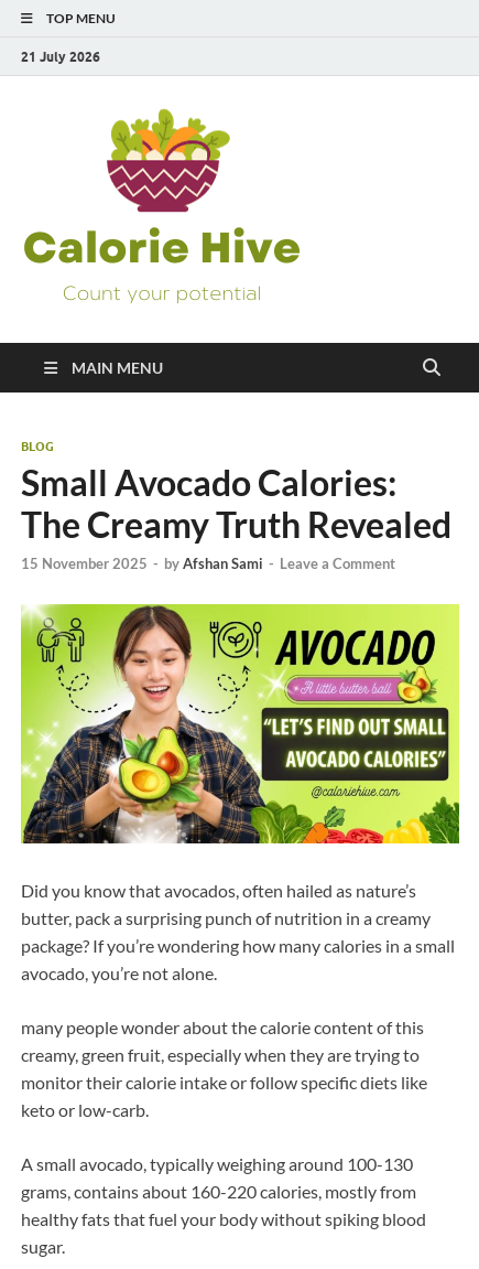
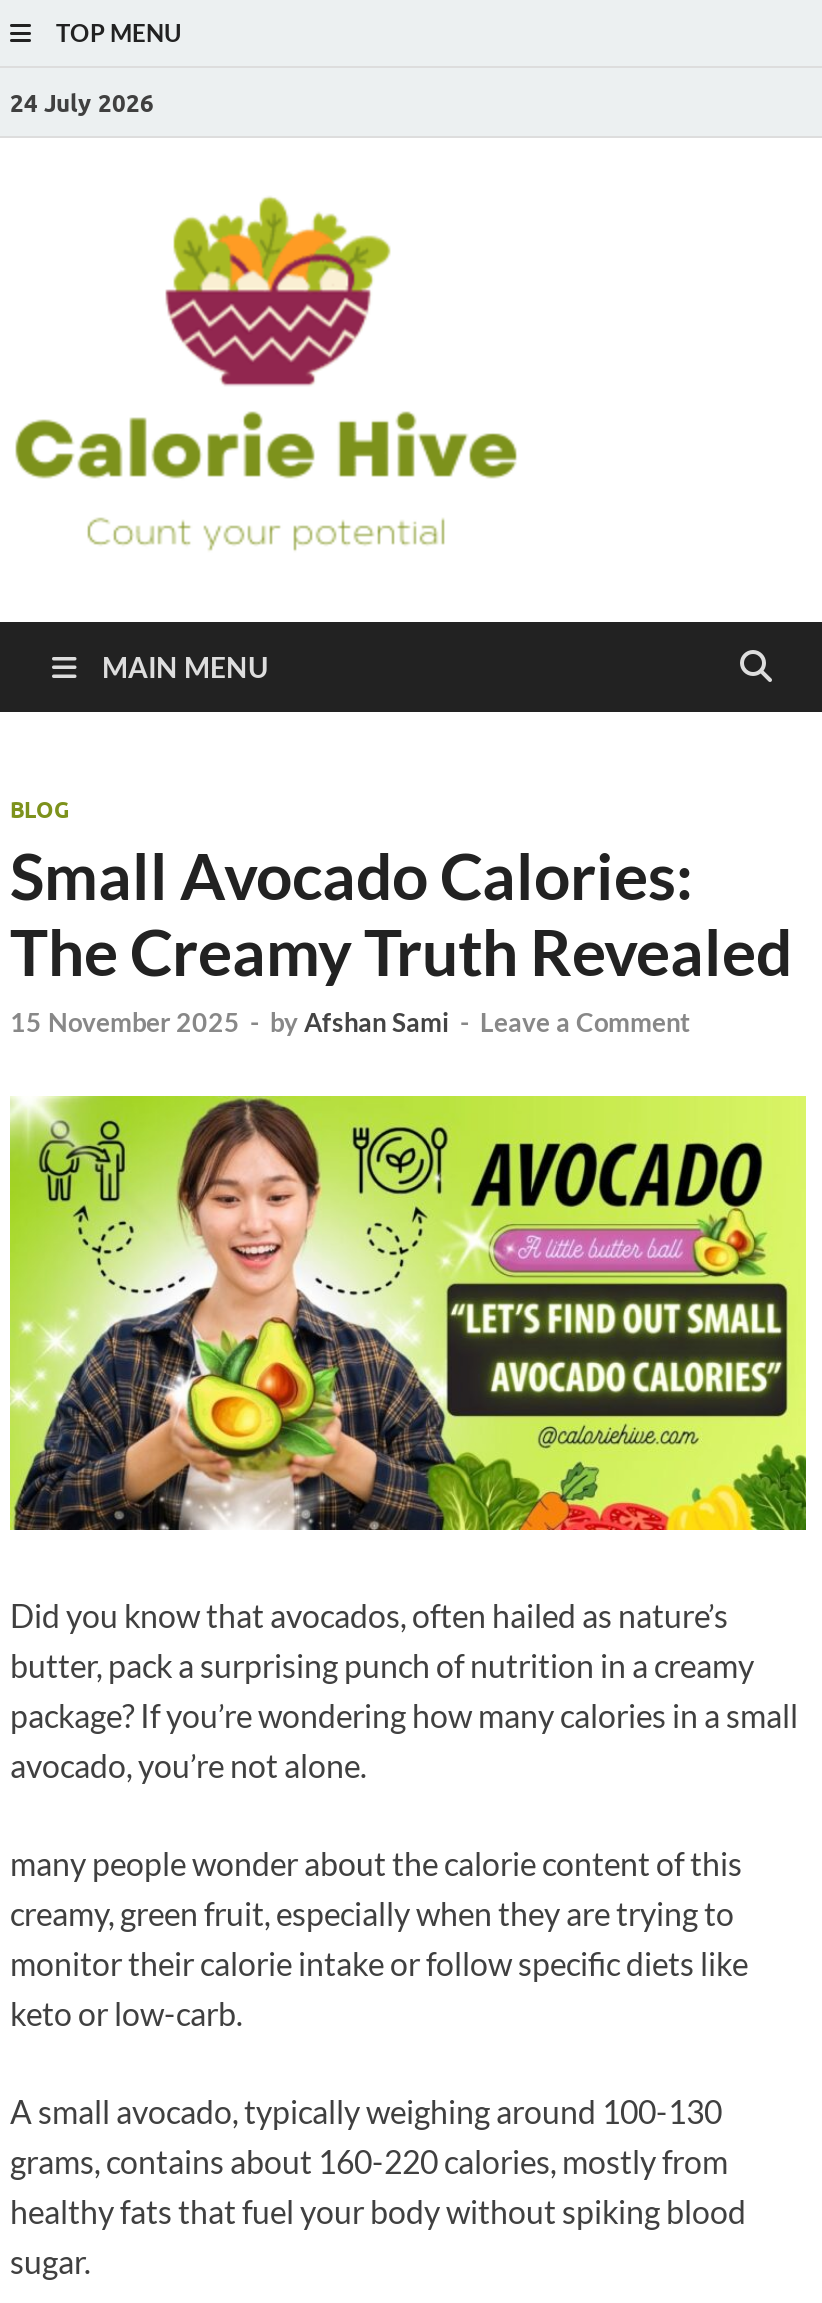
[21,48,100,64] 21 July 2026 -> [10,87,154,117] 24 July 2026

